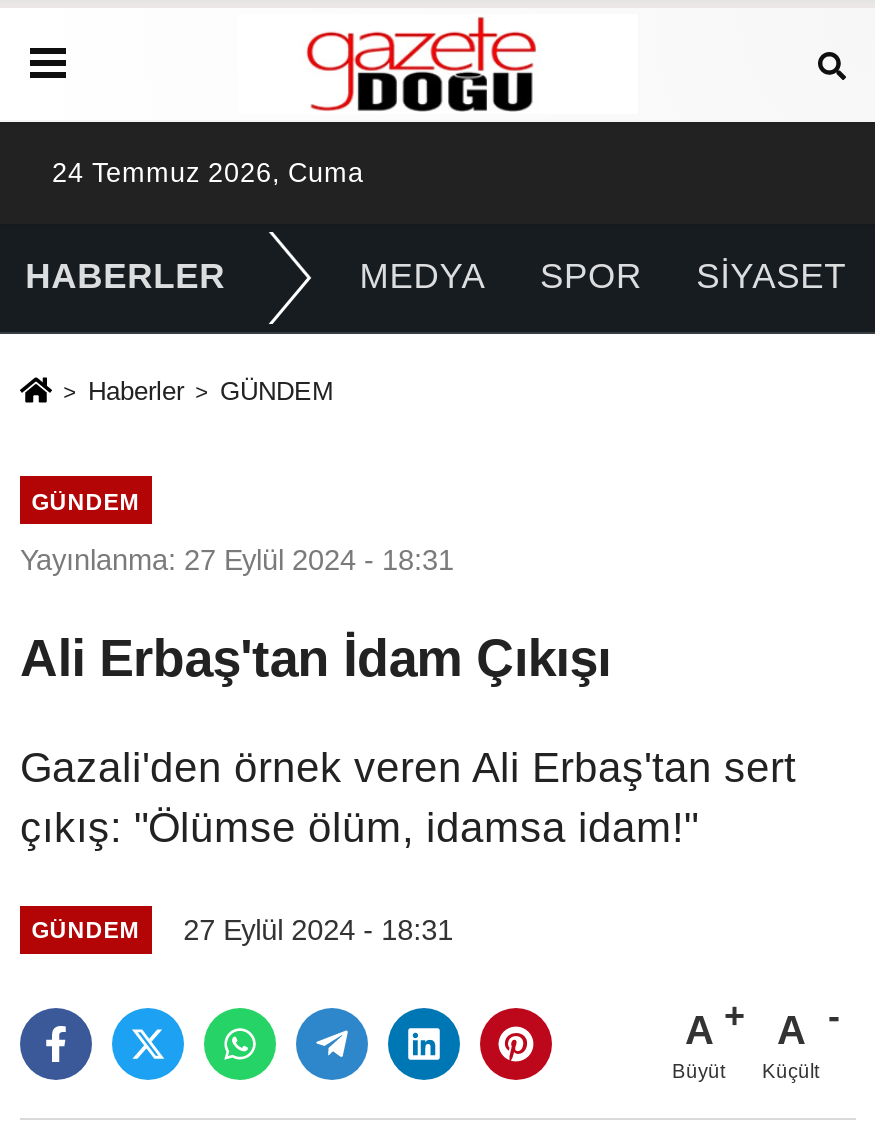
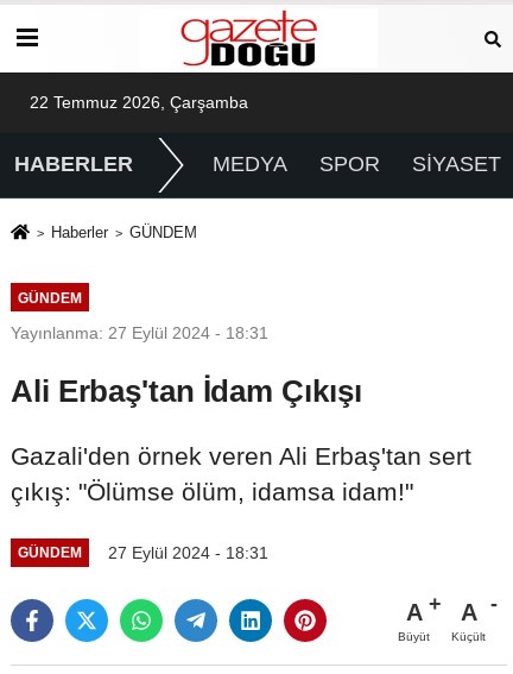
[52,158,364,188] 24 Temmuz 2026, Cuma -> [30,94,248,112] 22 Temmuz 2026, Çarşamba

